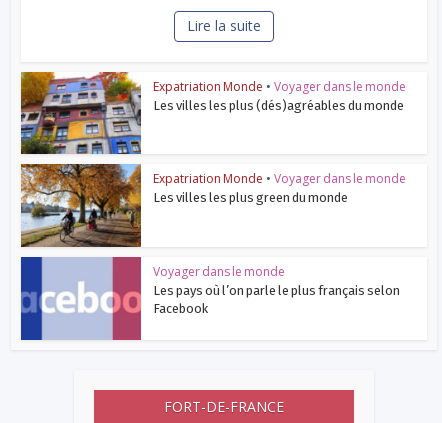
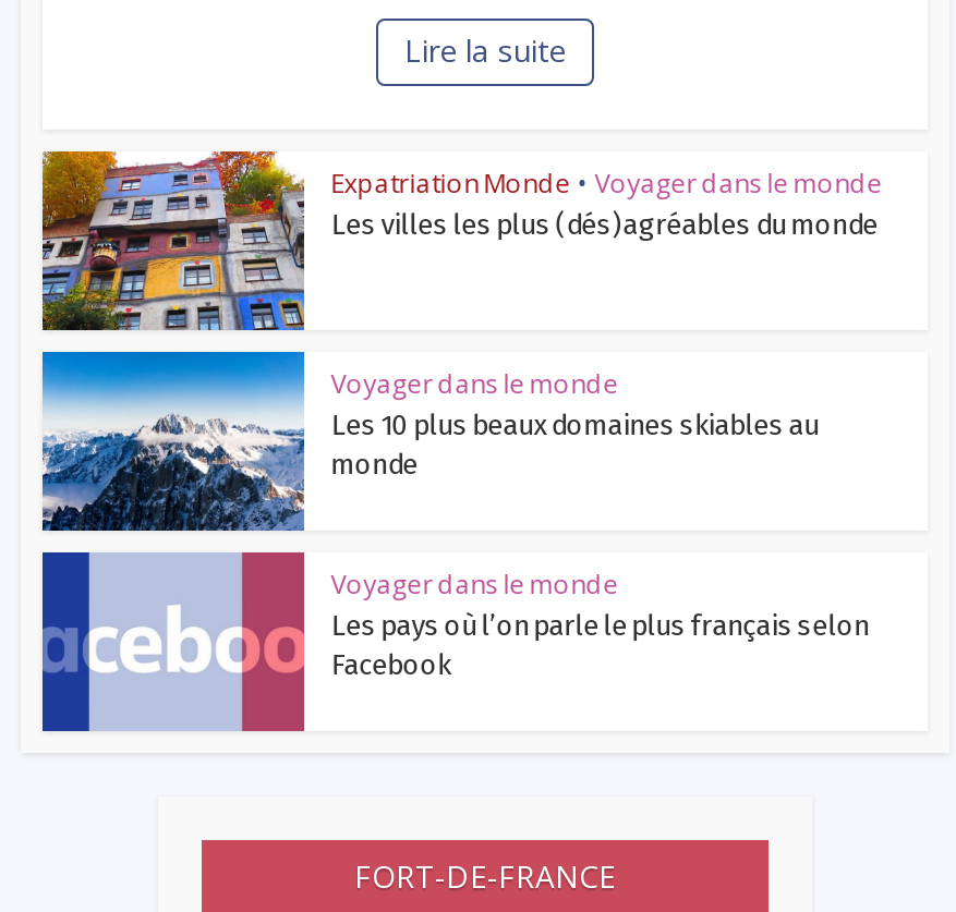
[20,163,406,248] [image] | Expatriation Monde • Voyager dans le monde | Les villes les plus green du monde -> [40,349,819,534] [image] | Voyager dans le monde | Les 10 plus beaux domaines skiables au | monde

